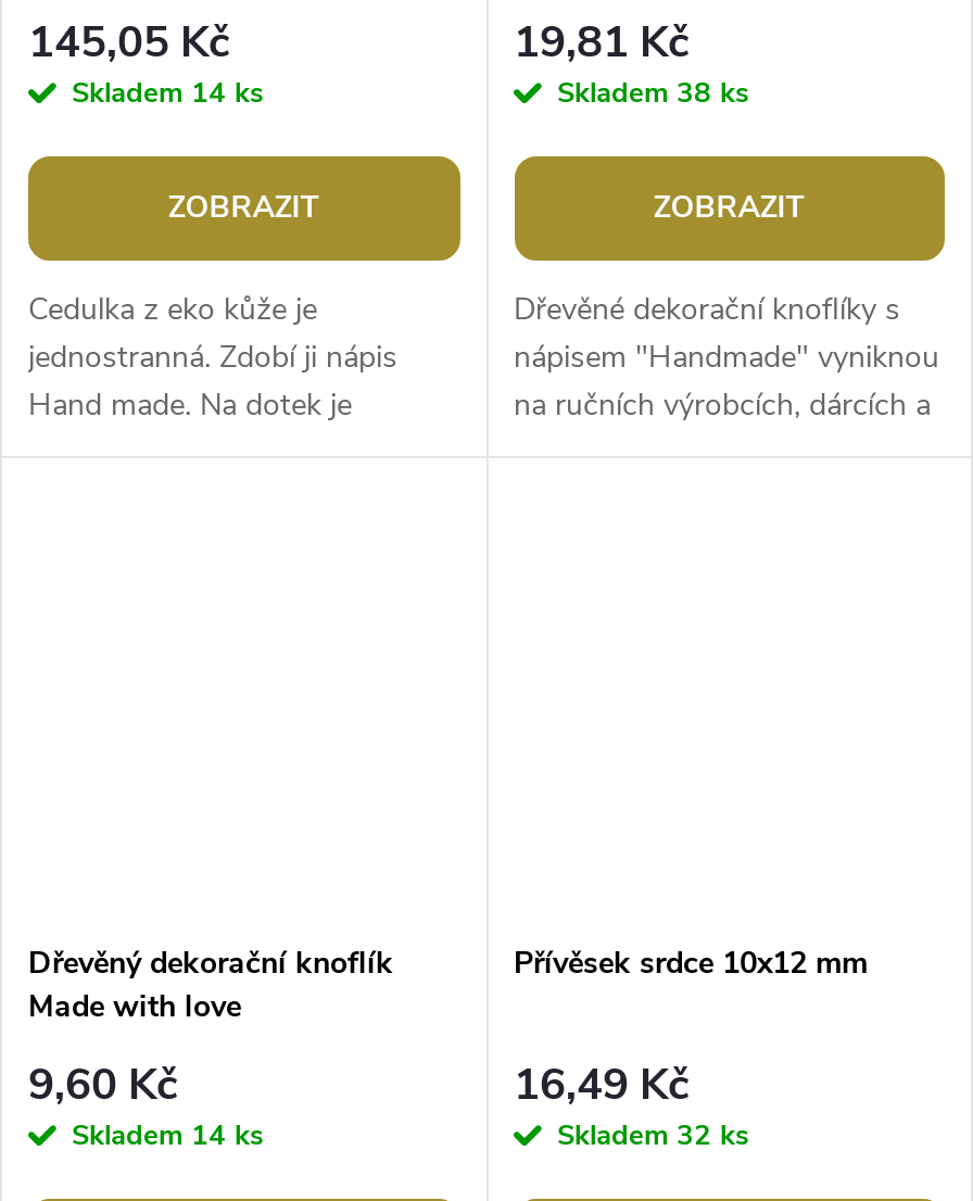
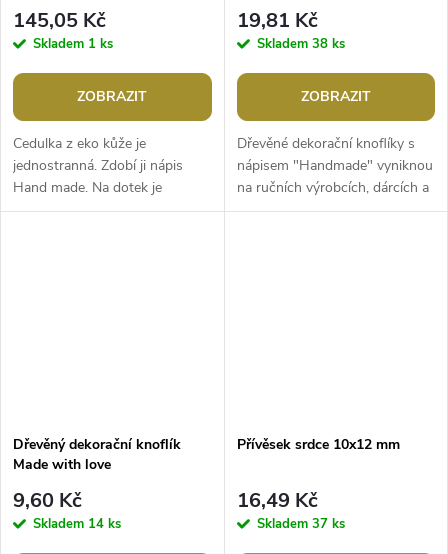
[72,74,263,113] Skladem 14 ks -> [33,35,113,53] Skladem 1 ks
[557,1115,748,1155] Skladem 32 ks -> [256,515,344,533] Skladem 37 ks

